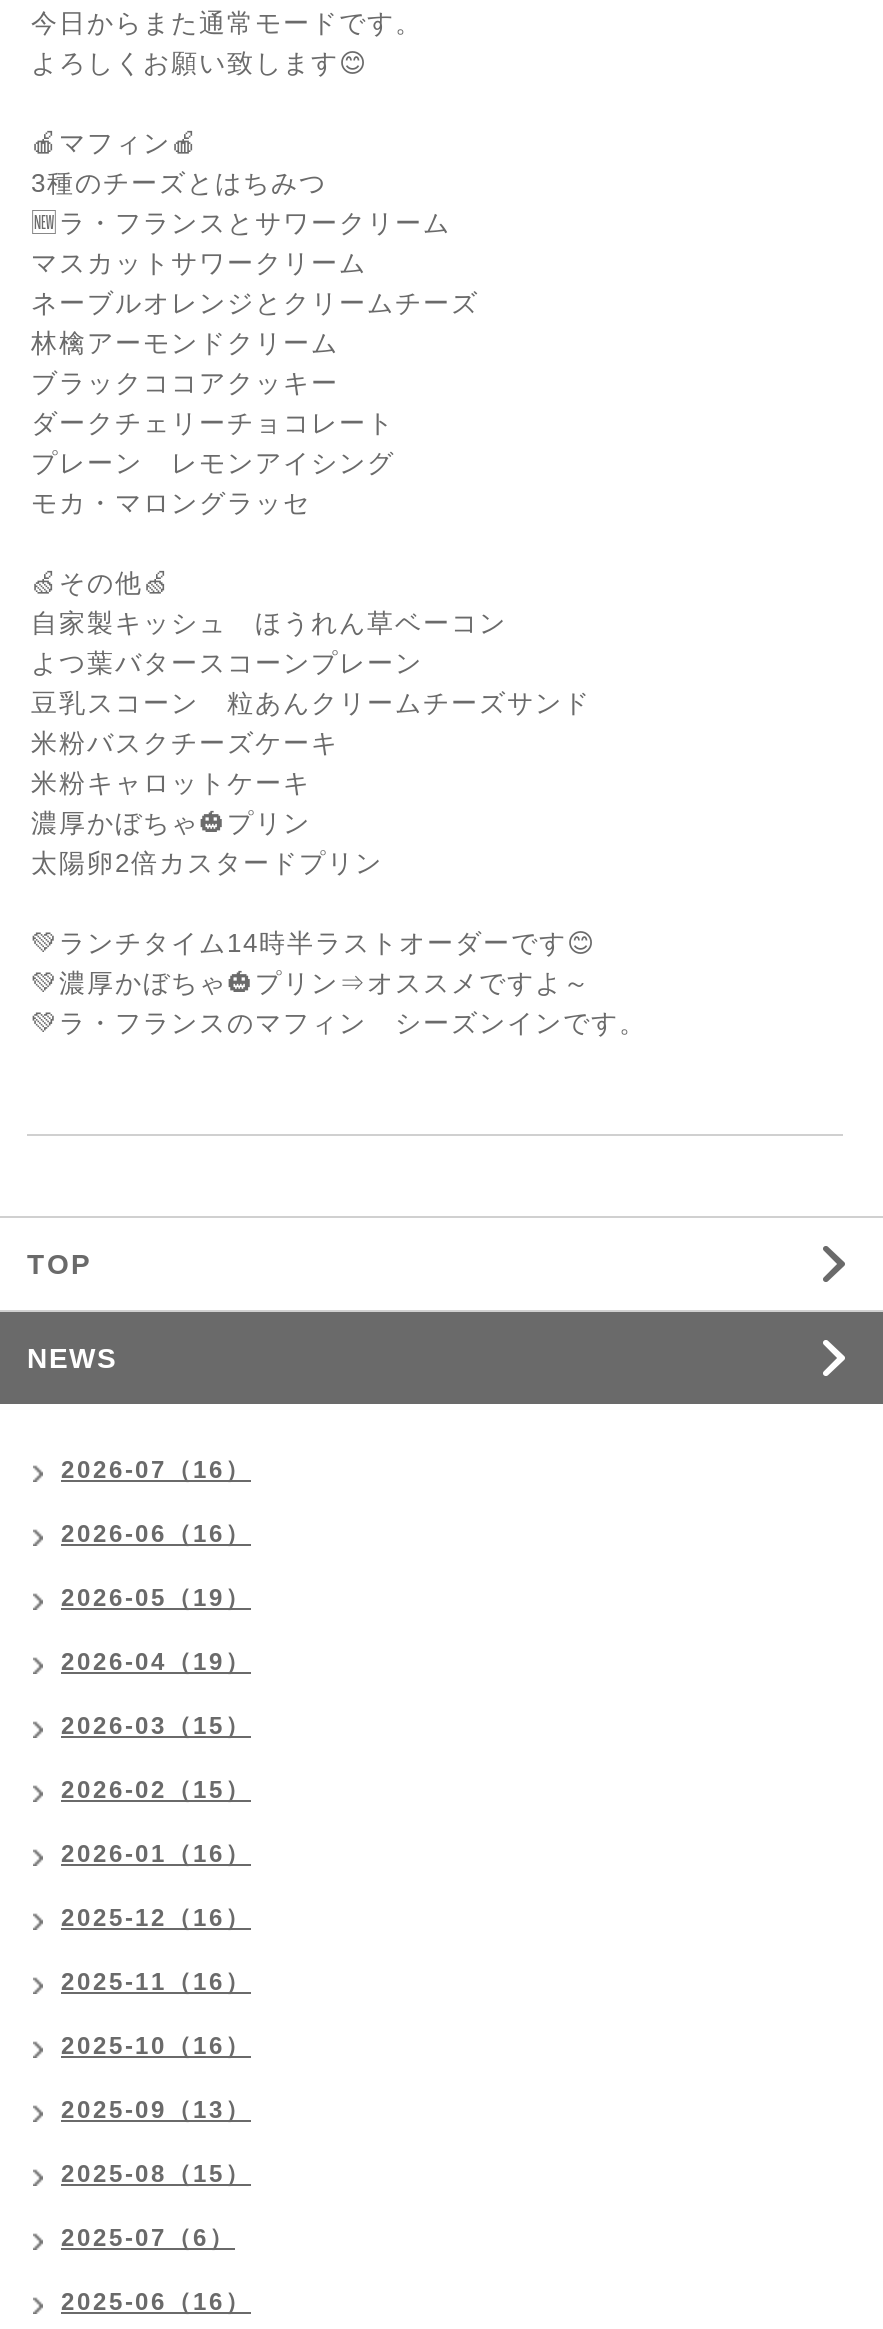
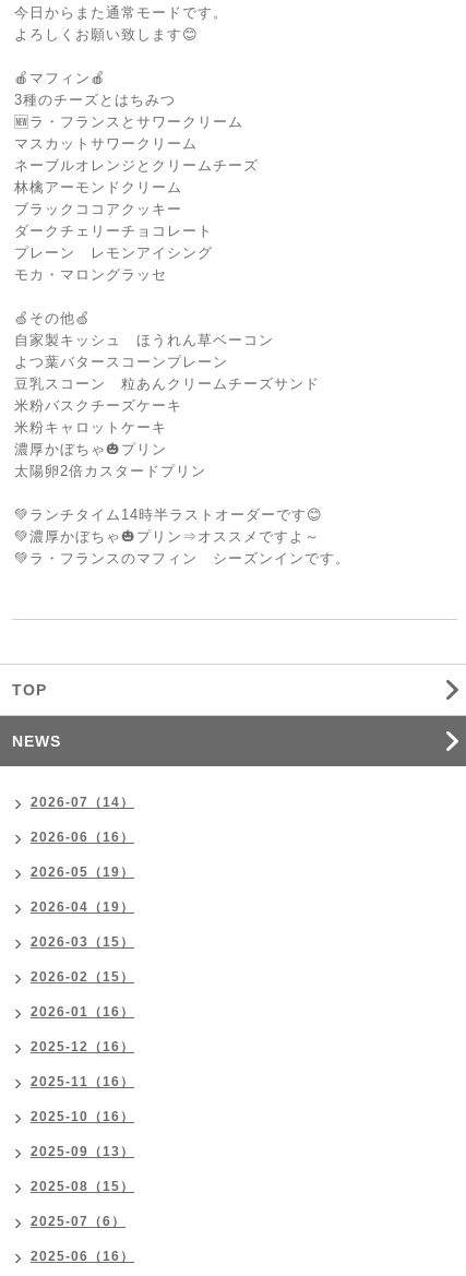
[61,1456,251,1484] 2026-07（16） -> [31,795,134,810] 2026-07（14）

